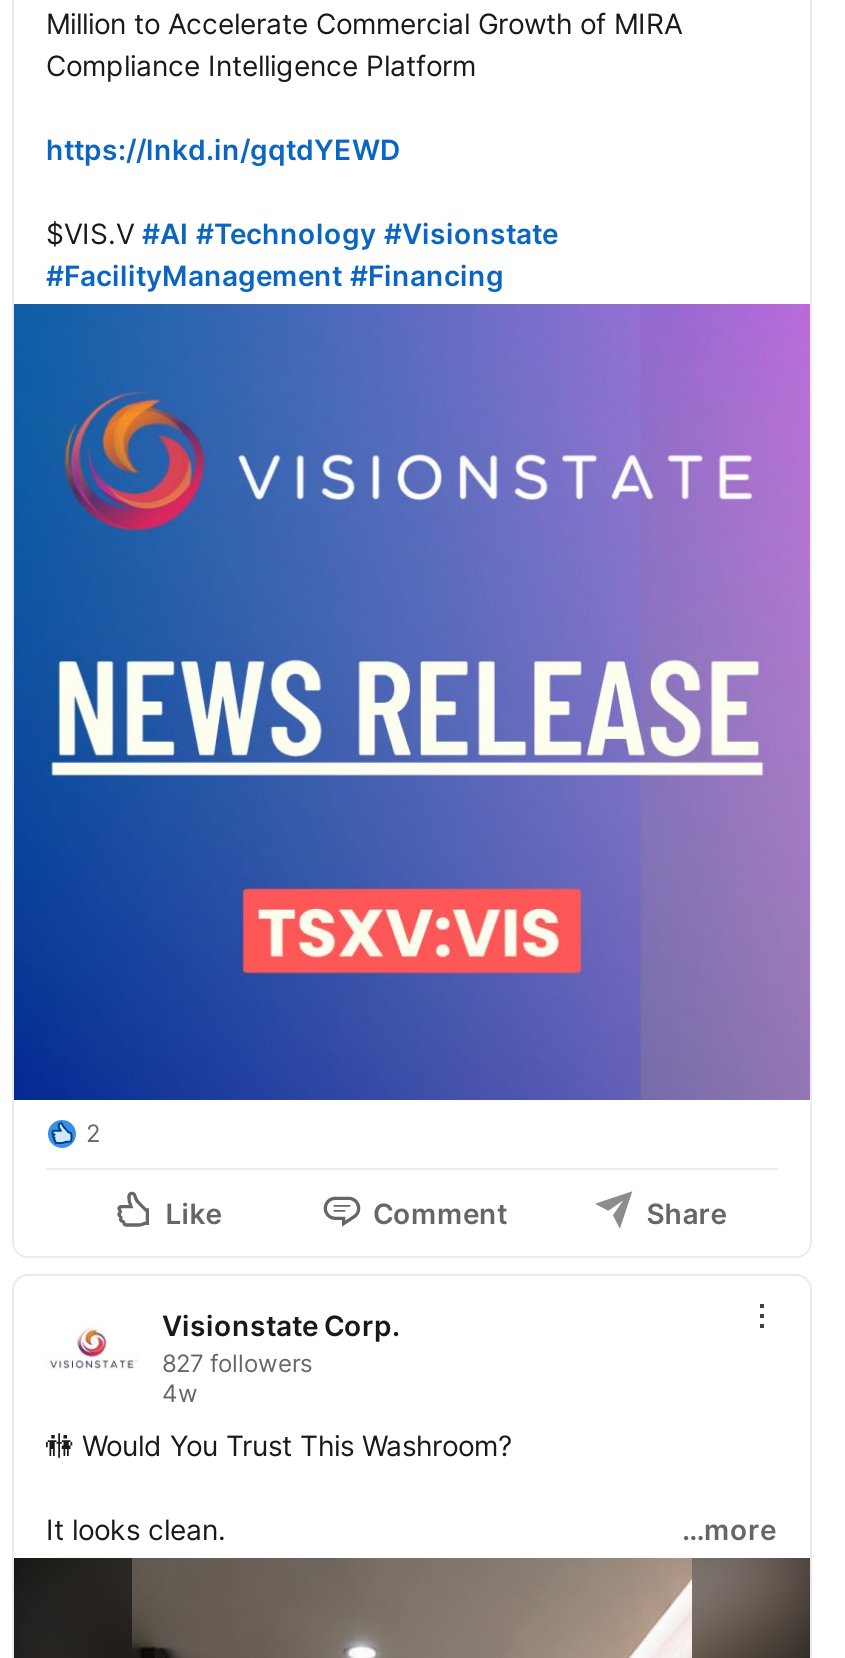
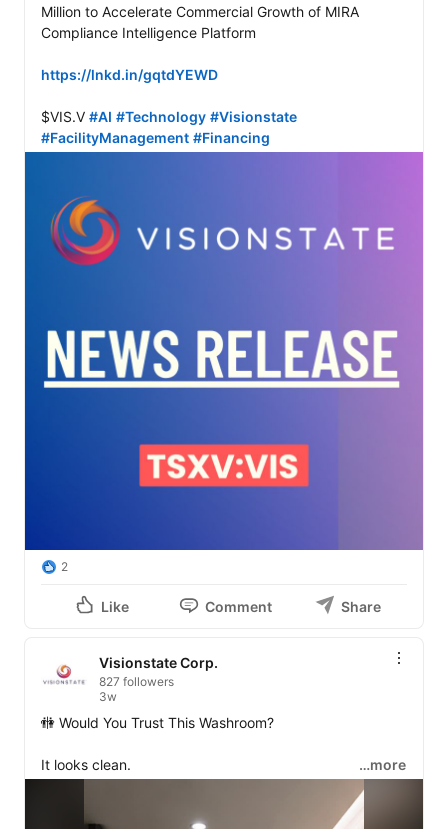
[162,1378,198,1408] 4w -> [99,689,117,704] 3w

